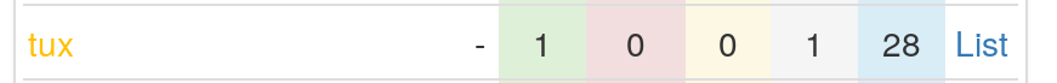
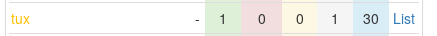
[882,18,921,66] 28 -> [363,8,379,28] 30

